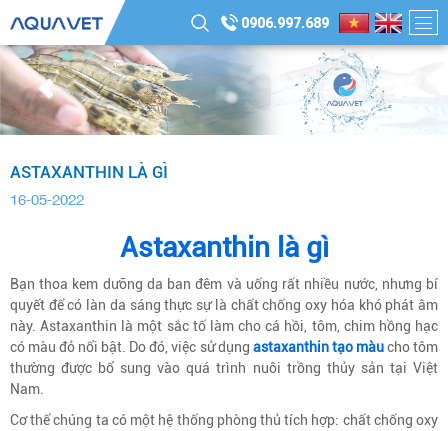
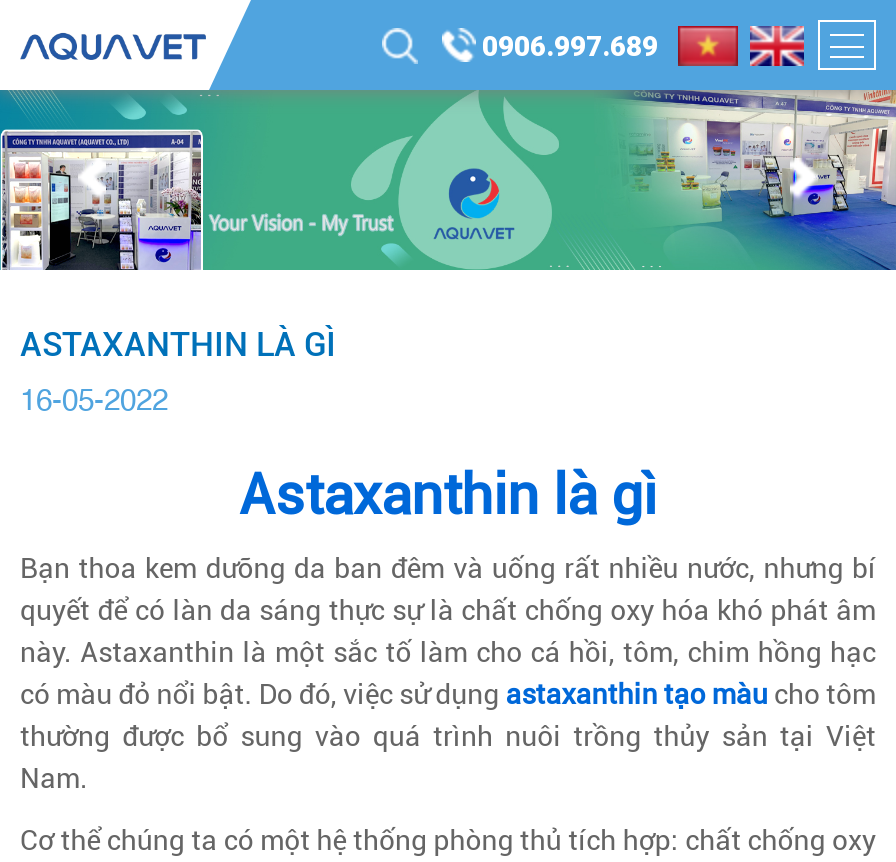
[3,44,445,136] [image] -> [6,88,890,272] [image]

